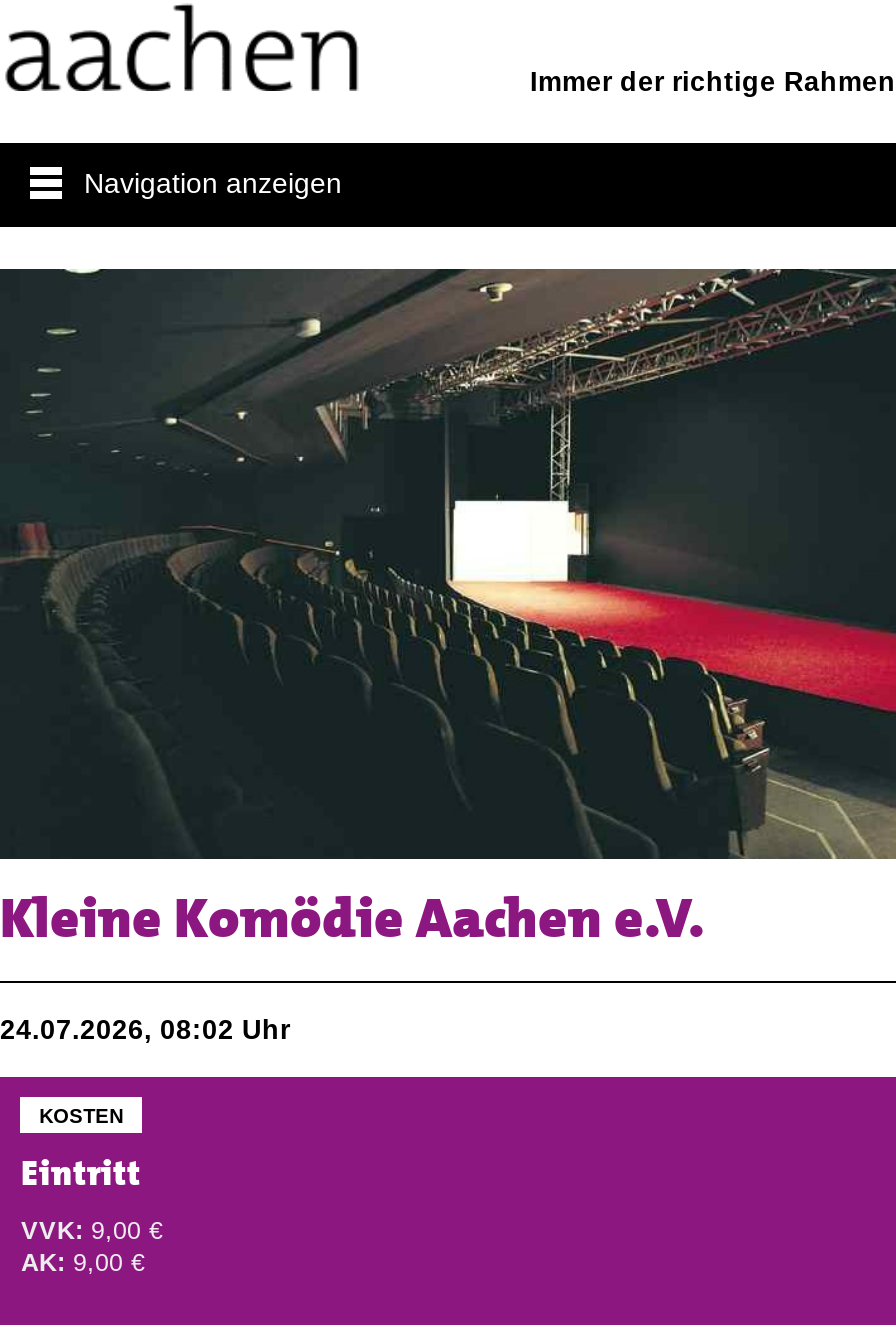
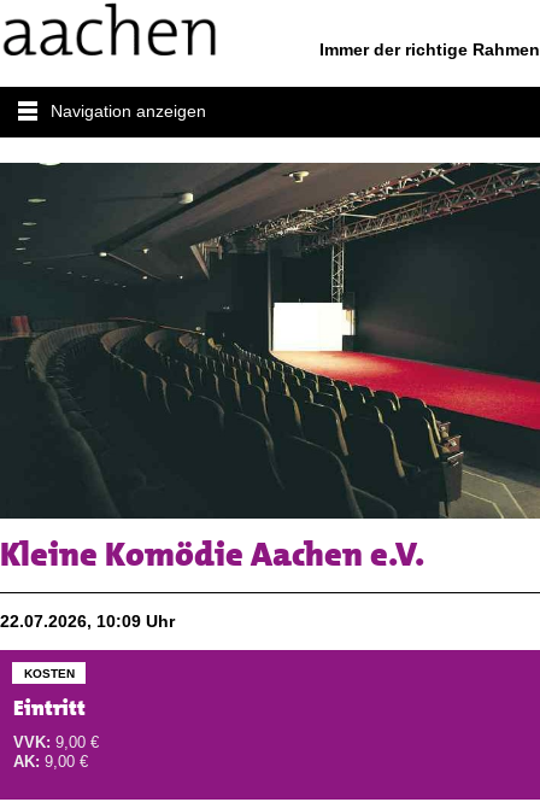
[0,1016,290,1046] 24.07.2026, 08:02 Uhr -> [0,613,175,631] 22.07.2026, 10:09 Uhr

